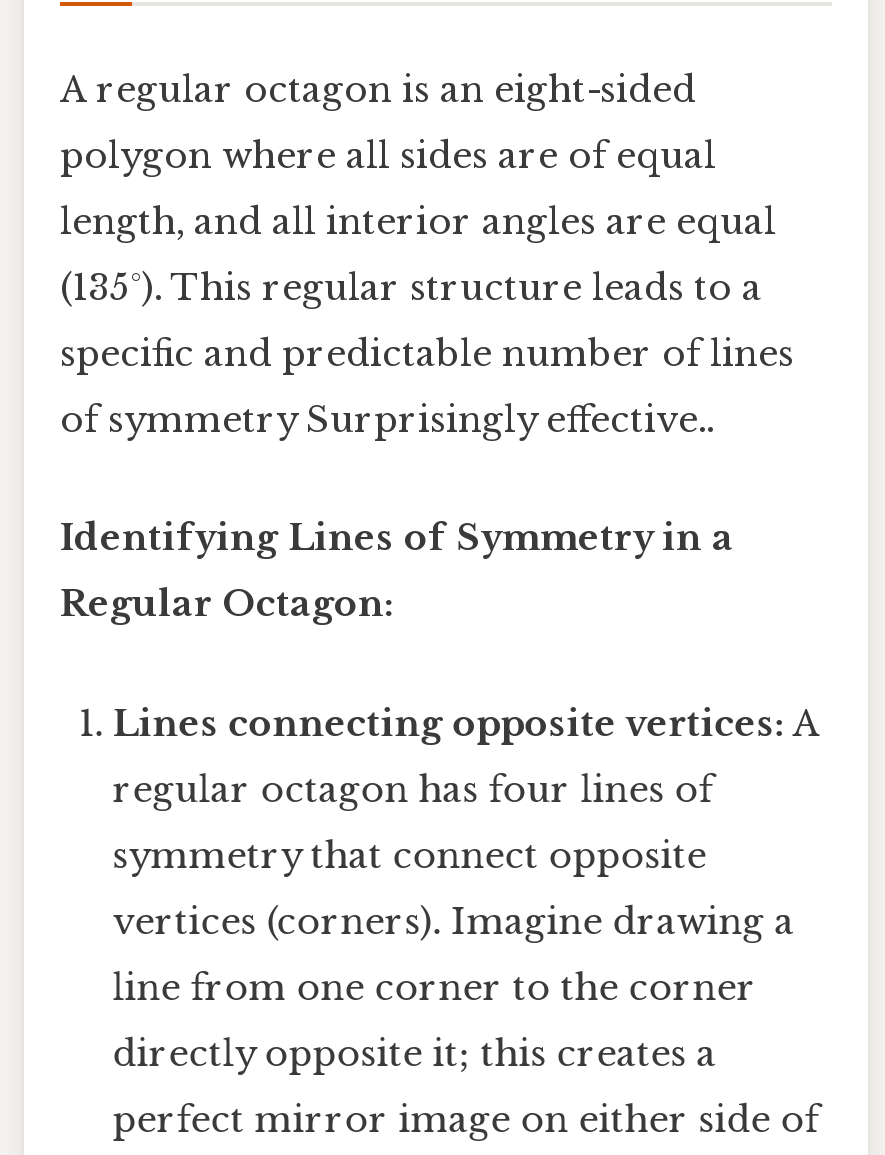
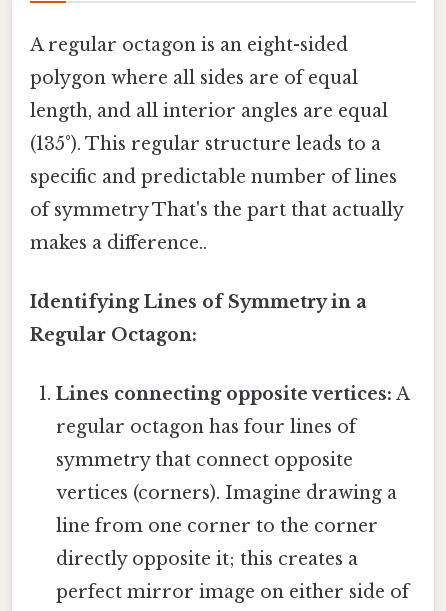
[60,398,714,442] of symmetry Surprisingly effective.. -> [30,199,403,254] of symmetry That's the part that actually | makes a difference..

